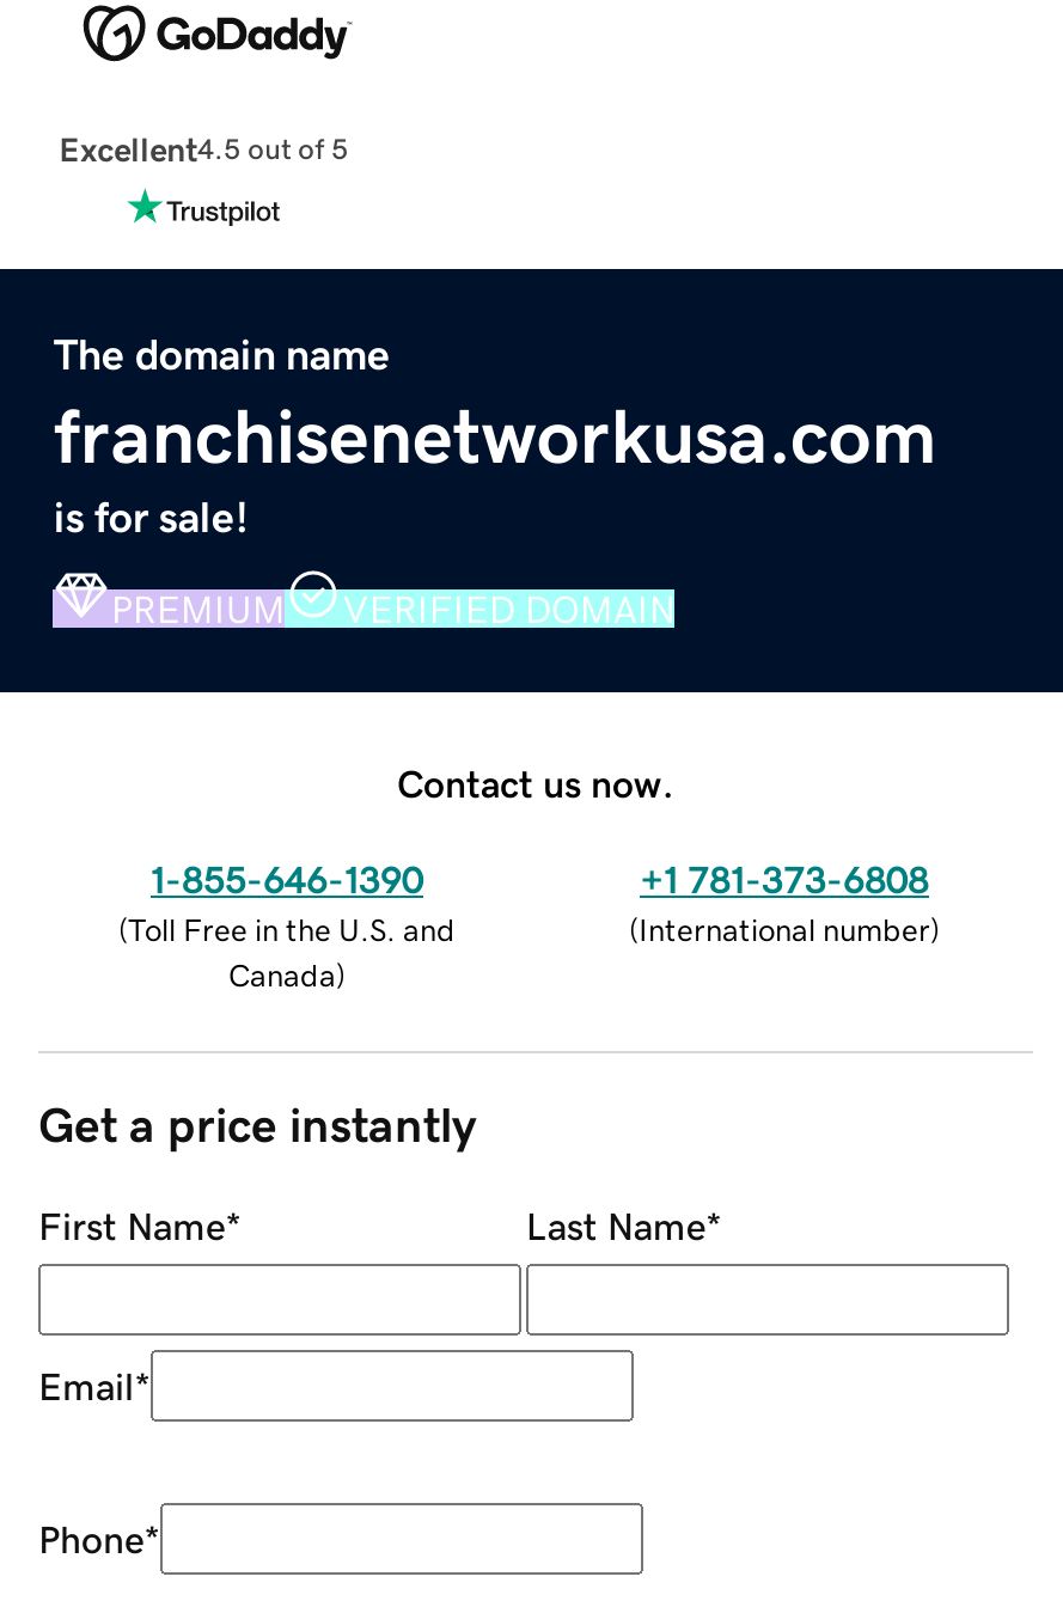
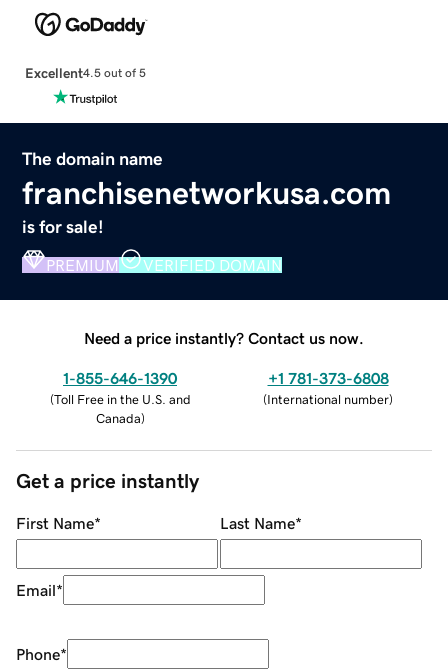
[397,763,674,801] Contact us now. -> [84,330,364,346] Need a price instantly? Contact us now.

